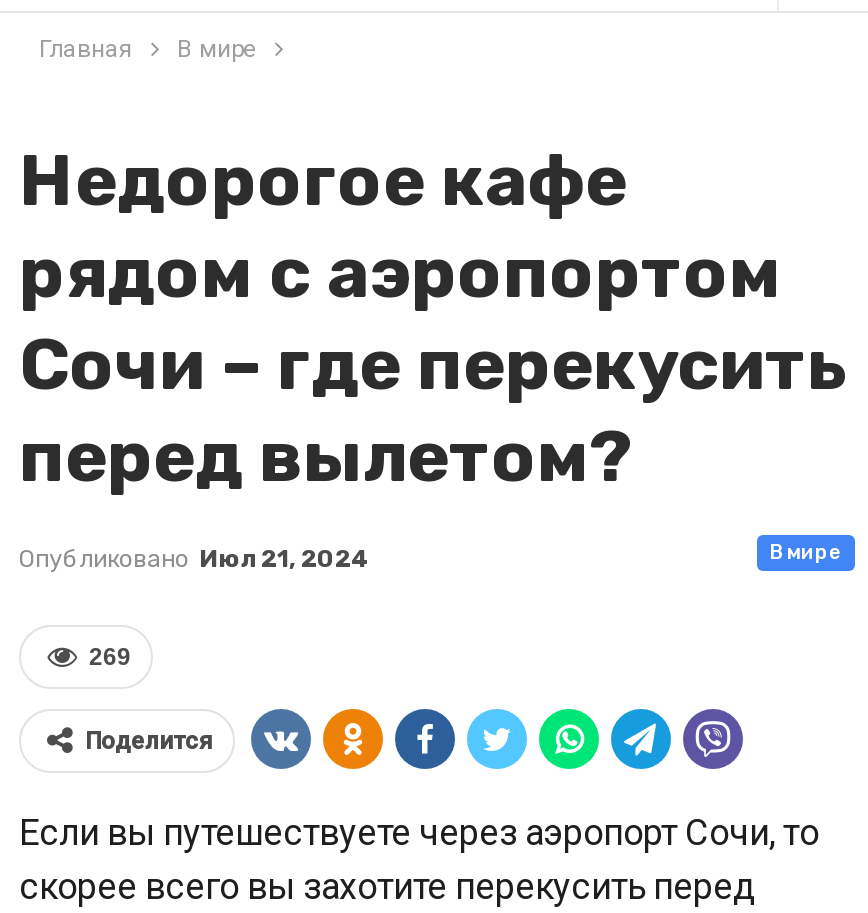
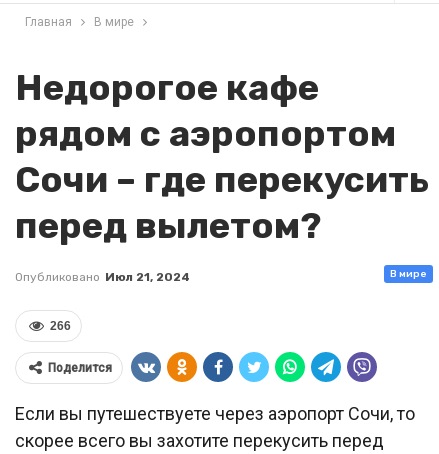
[89,643,131,671] 269 -> [50,319,71,333] 266

